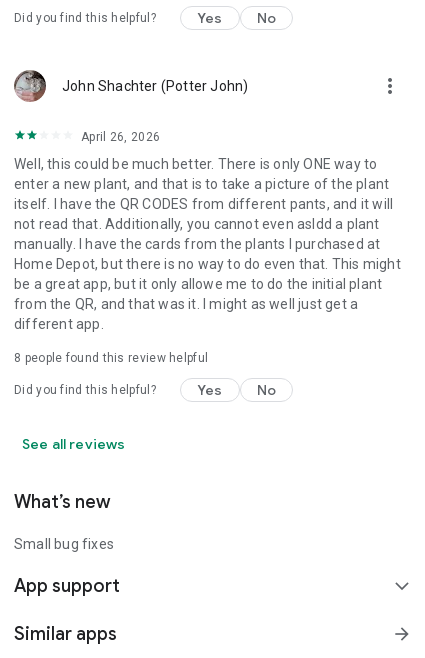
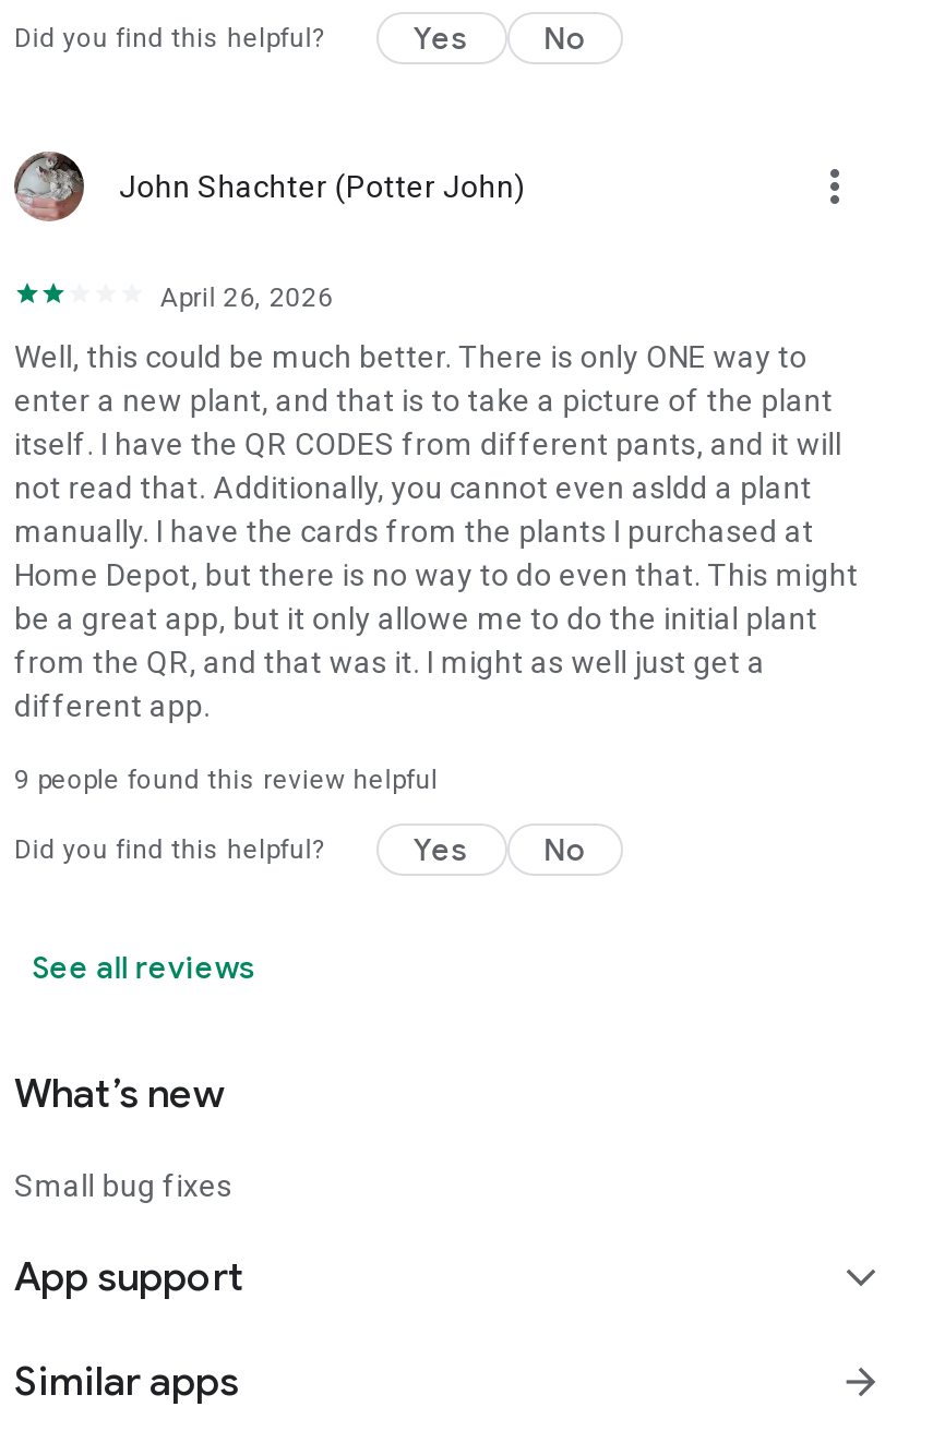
[14,351,208,365] 8 people found this review helpful -> [14,765,438,795] 9 people found this review helpful

